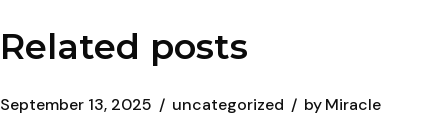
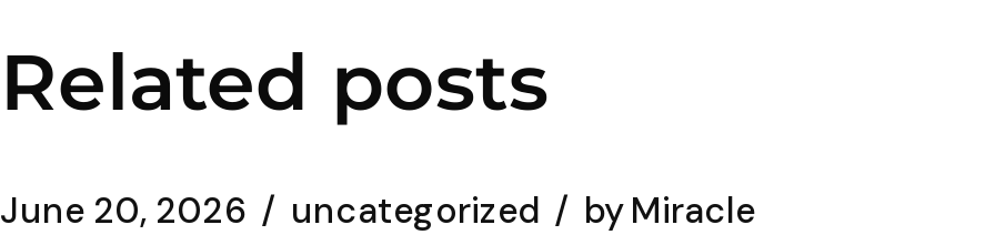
[0,94,381,115] September 13, 2025 uncategorized by Miracle -> [0,187,755,233] June 20, 2026 uncategorized by Miracle

